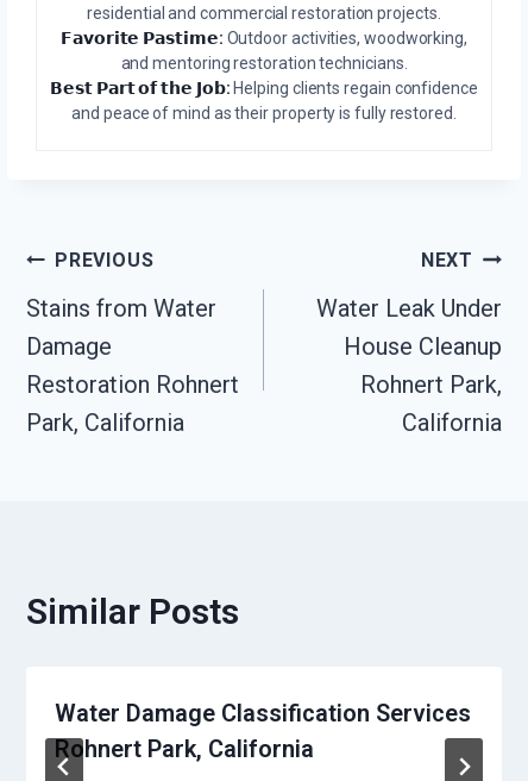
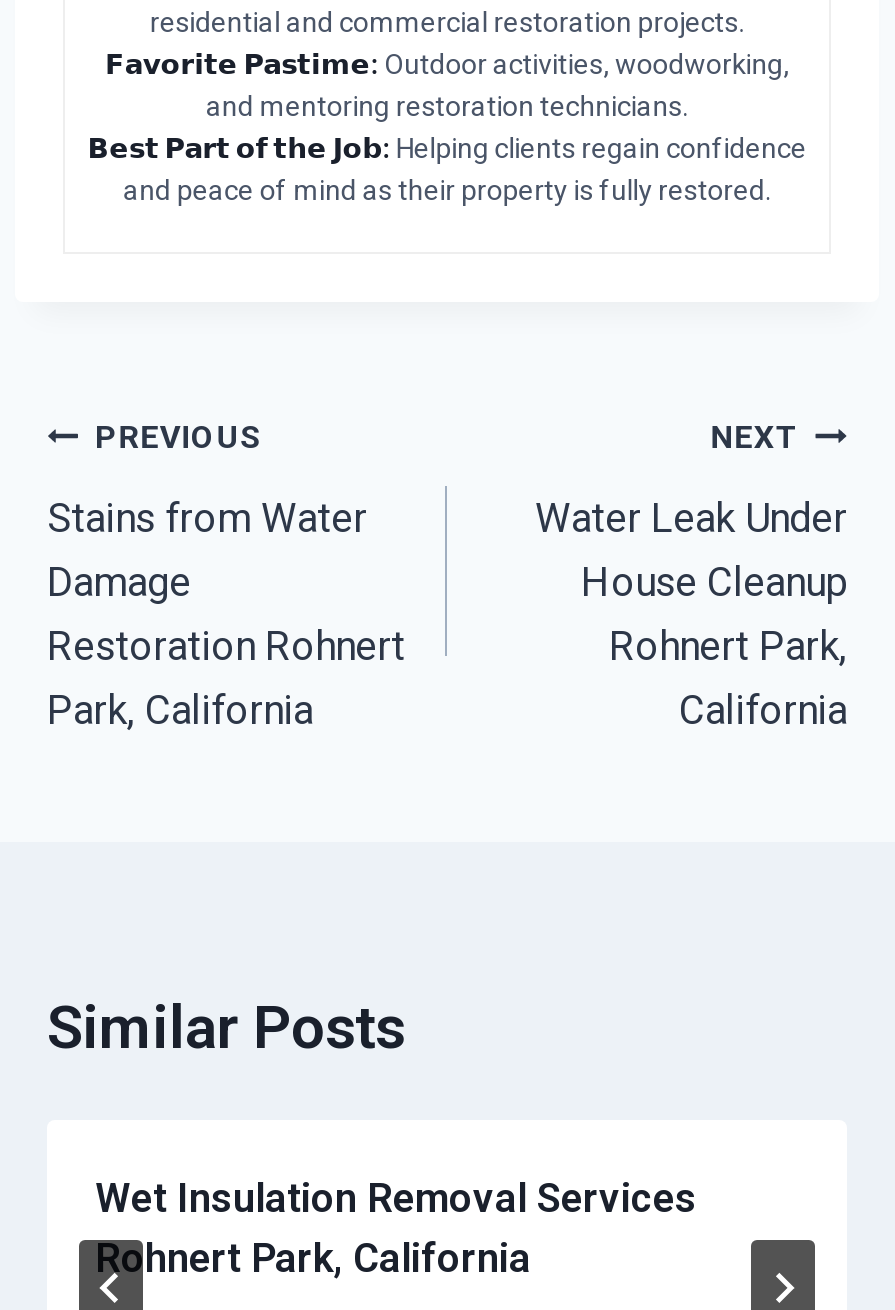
[55,699,471,727] Water Damage Classification Services -> [95,1174,697,1222] Wet Insulation Removal Services

